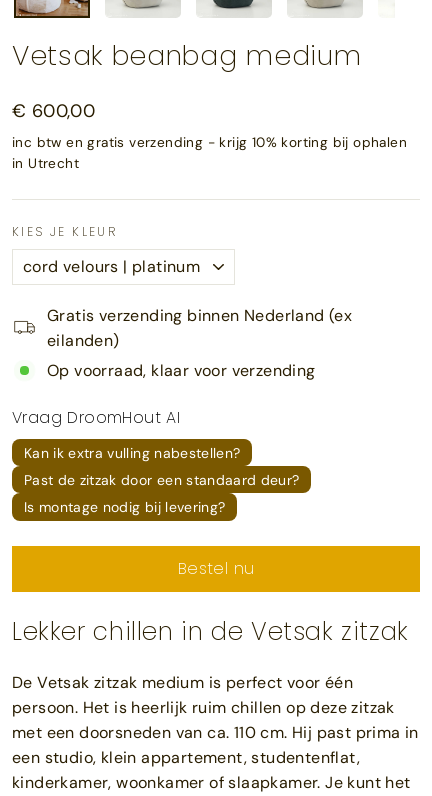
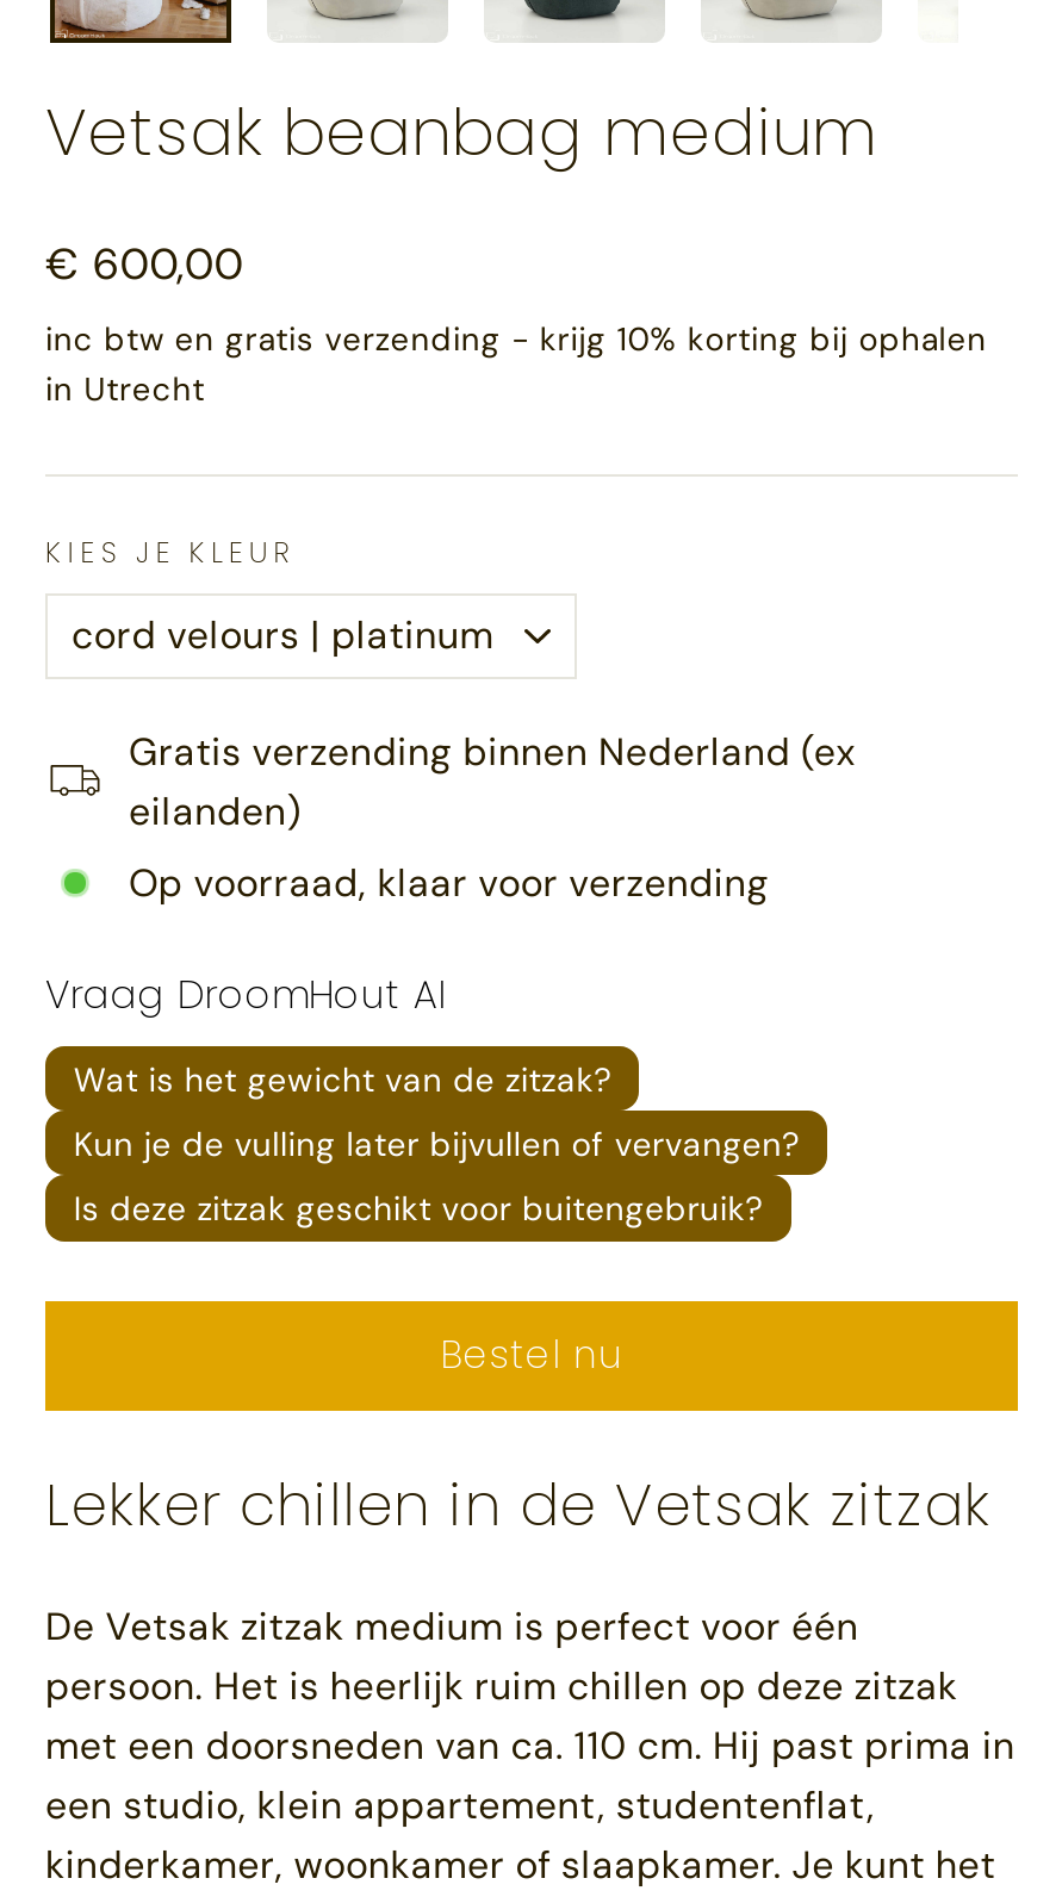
[24,444,240,462] Kan ik extra vulling nabestellen? -> [74,1057,611,1100] Wat is het gewicht van de zitzak?
[24,471,299,489] Past de zitzak door een standaard deur? -> [74,1122,799,1165] Kun je de vulling later bijvullen of vervangen?
[24,498,225,516] Is montage nodig bij levering? -> [74,1187,763,1229] Is deze zitzak geschikt voor buitengebruik?

